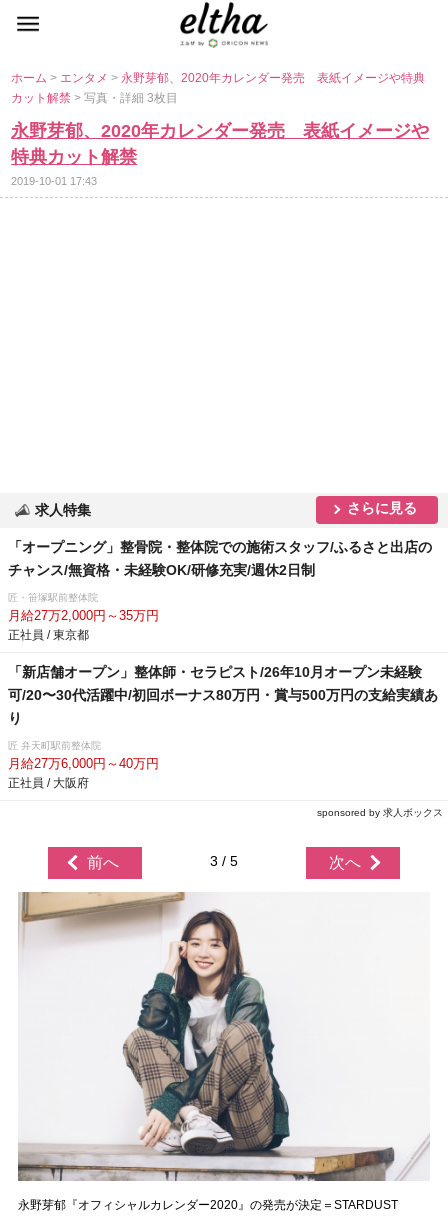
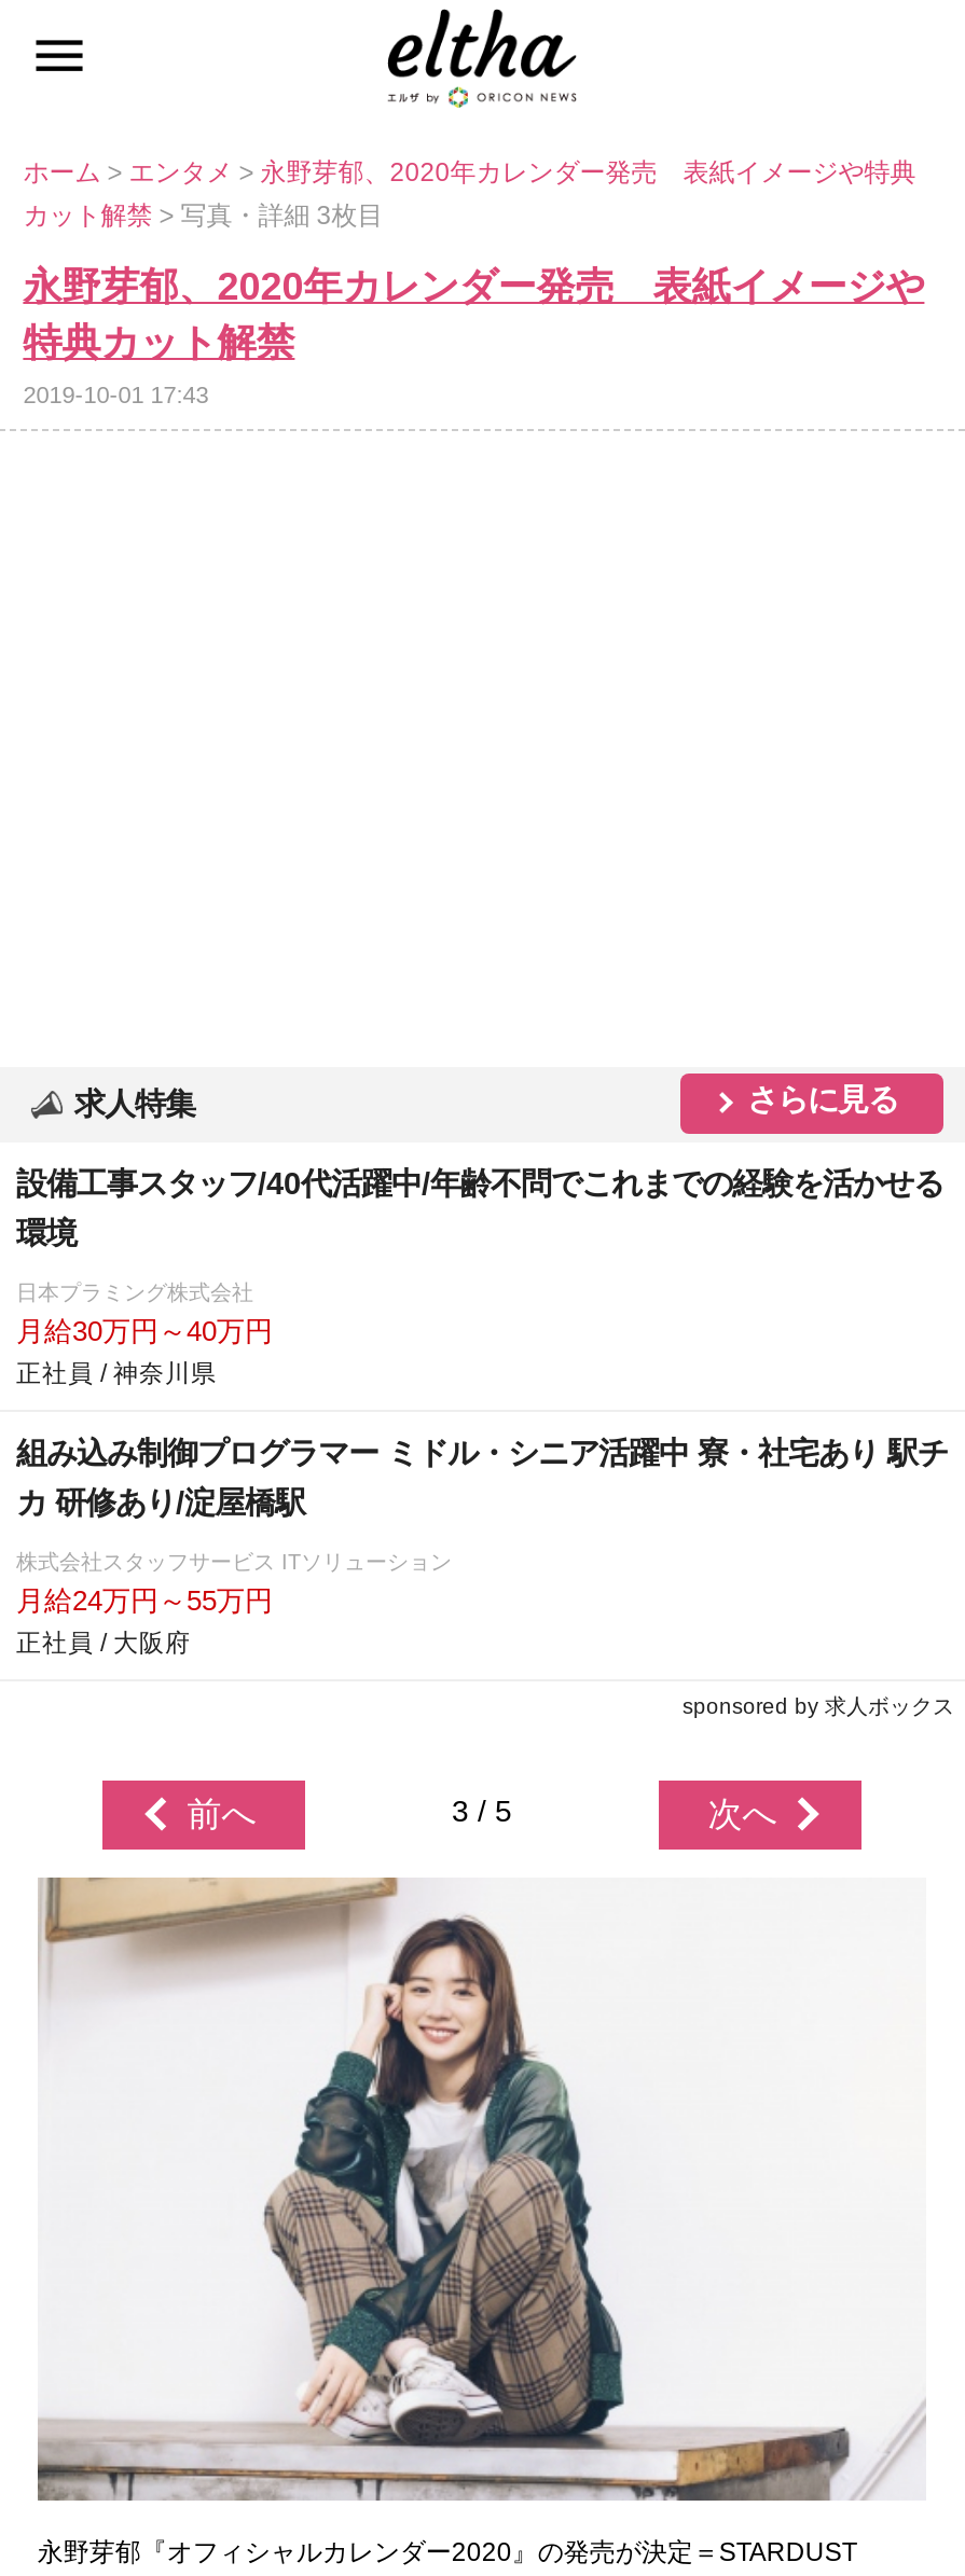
[8,539,432,578] 「オープニング」整骨院・整体院での施術スタッフ/ふるさと出店の | チャンス/無資格・未経験OK/研修充実/週休2日制 -> [16,1166,943,1250] 設備工事スタッフ/40代活躍中/年齢不問でこれまでの経験を活かせる | 環境
[8,592,159,641] 匠・笹塚駅前整体院 | 月給27万2,000円～35万円 | 正社員 / 東京都 -> [16,1280,273,1386] 日本プラミング株式会社 | 月給30万円～40万円 | 正社員 / 神奈川県
[8,664,438,726] 「新店舗オープン」整体師・セラピスト/26年10月オープン未経験 | 可/20〜30代活躍中/初回ボーナス80万円・賞与500万円の支給実績あ | り -> [16,1436,948,1520] 組み込み制御プログラマー ミドル・シニア活躍中 寮・社宅あり 駅チ | カ 研修あり/淀屋橋駅
[8,740,159,771] 匠 弁天町駅前整体院 | 月給27万6,000円～40万円 -> [16,1550,452,1617] 株式会社スタッフサービス ITソリューション | 月給24万円～55万円

